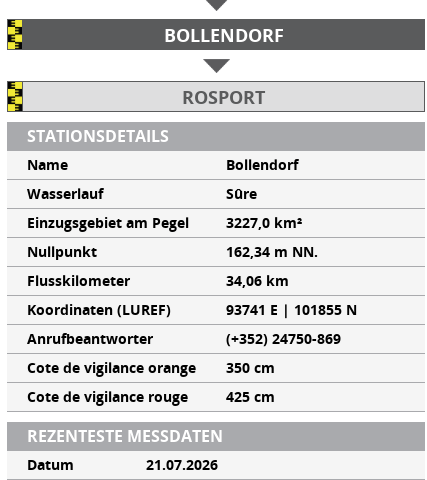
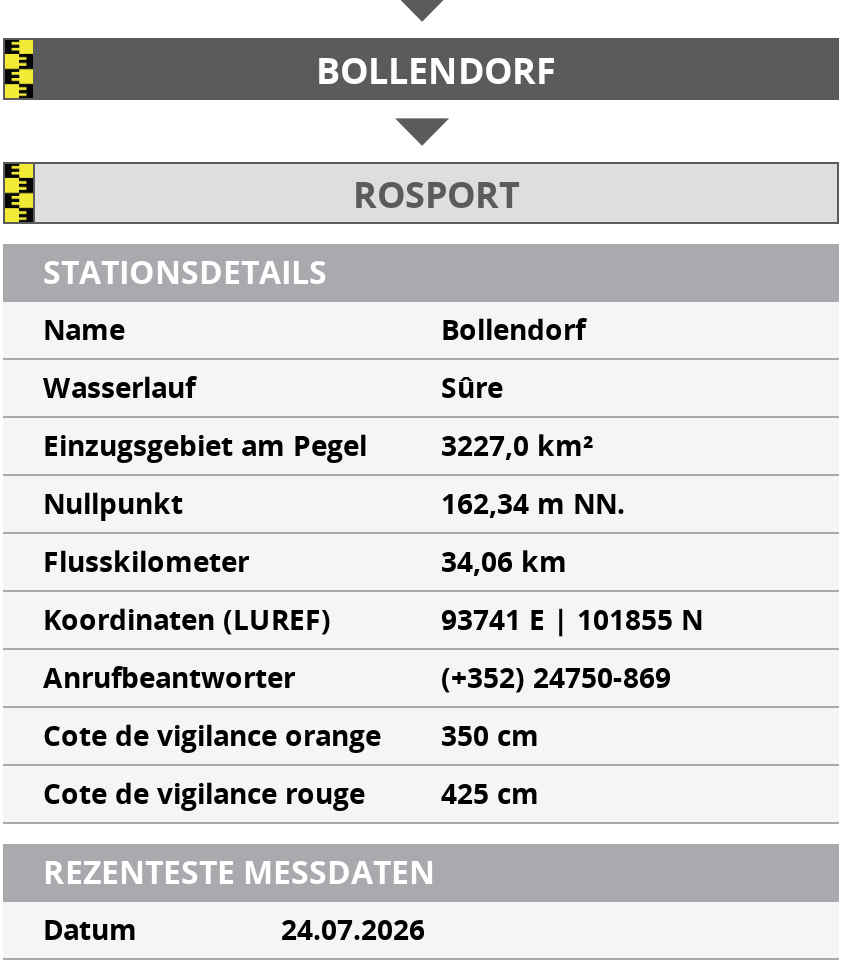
[146,455,218,474] 21.07.2026 -> [281,910,425,948] 24.07.2026

